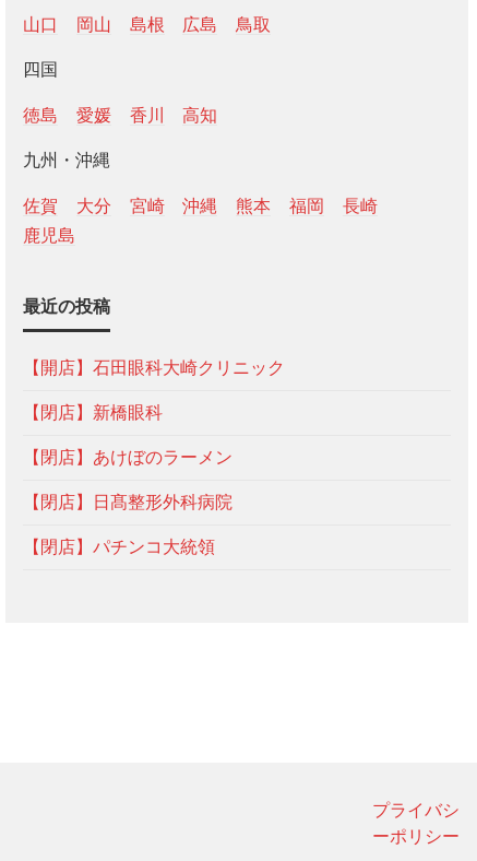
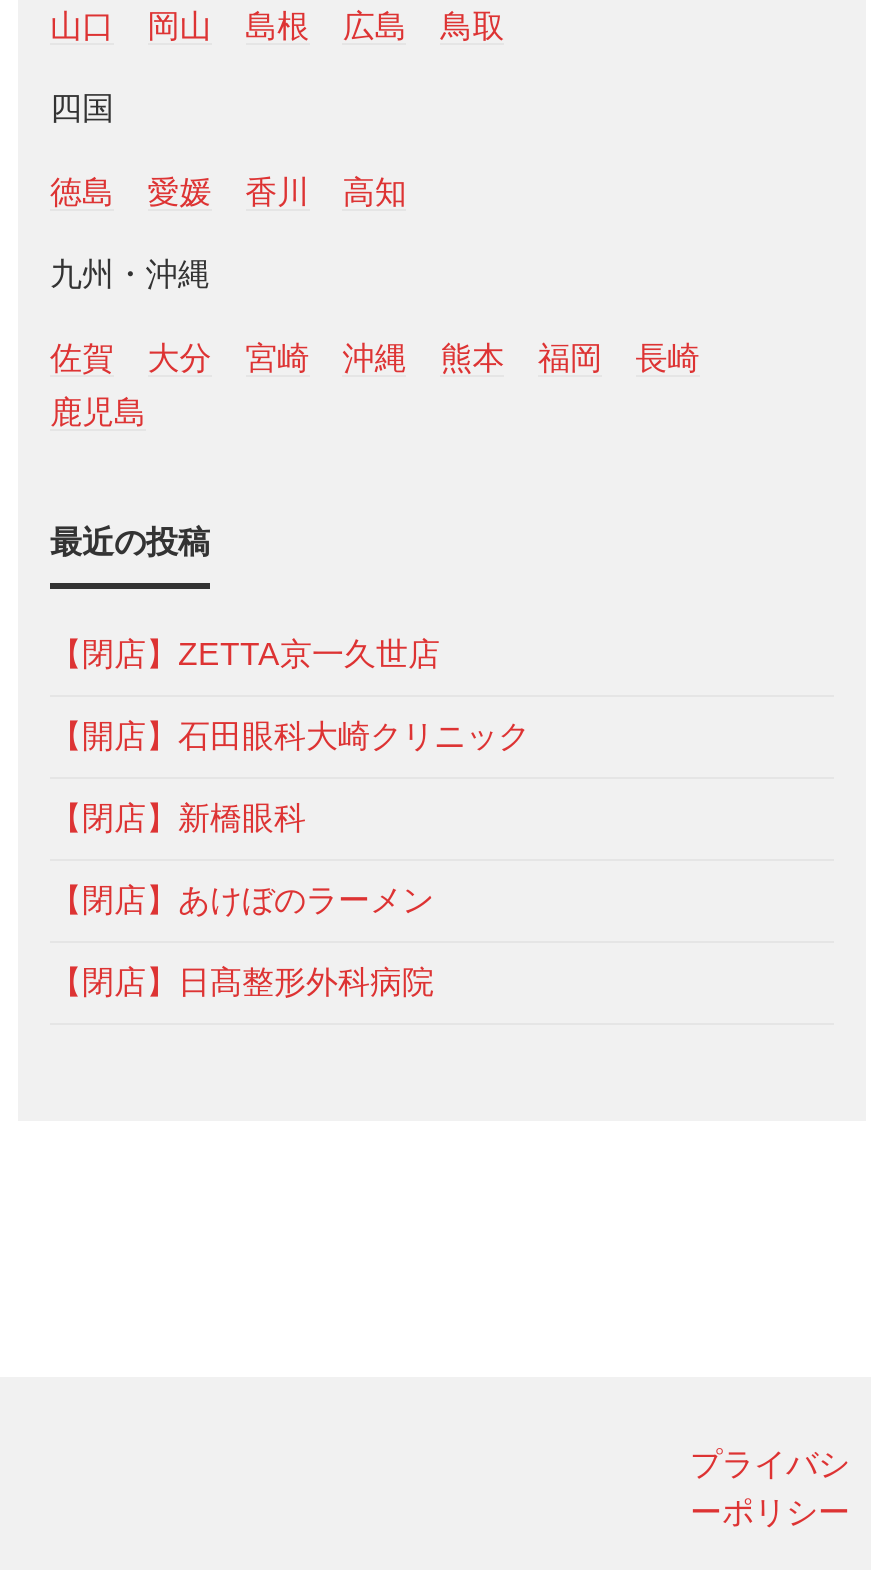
none -> [50,638,440,672] 【閉店】ZETTA京一久世店
moved [23,359,285,512] -> [50,720,530,1000]: 【開店】石田眼科大崎クリニック | 【閉店】新橋眼科 | 【閉店】あけぼのラーメン | 【閉店】日髙整形外科病院
[23,538,215,557] 【閉店】パチンコ大統領 -> none

